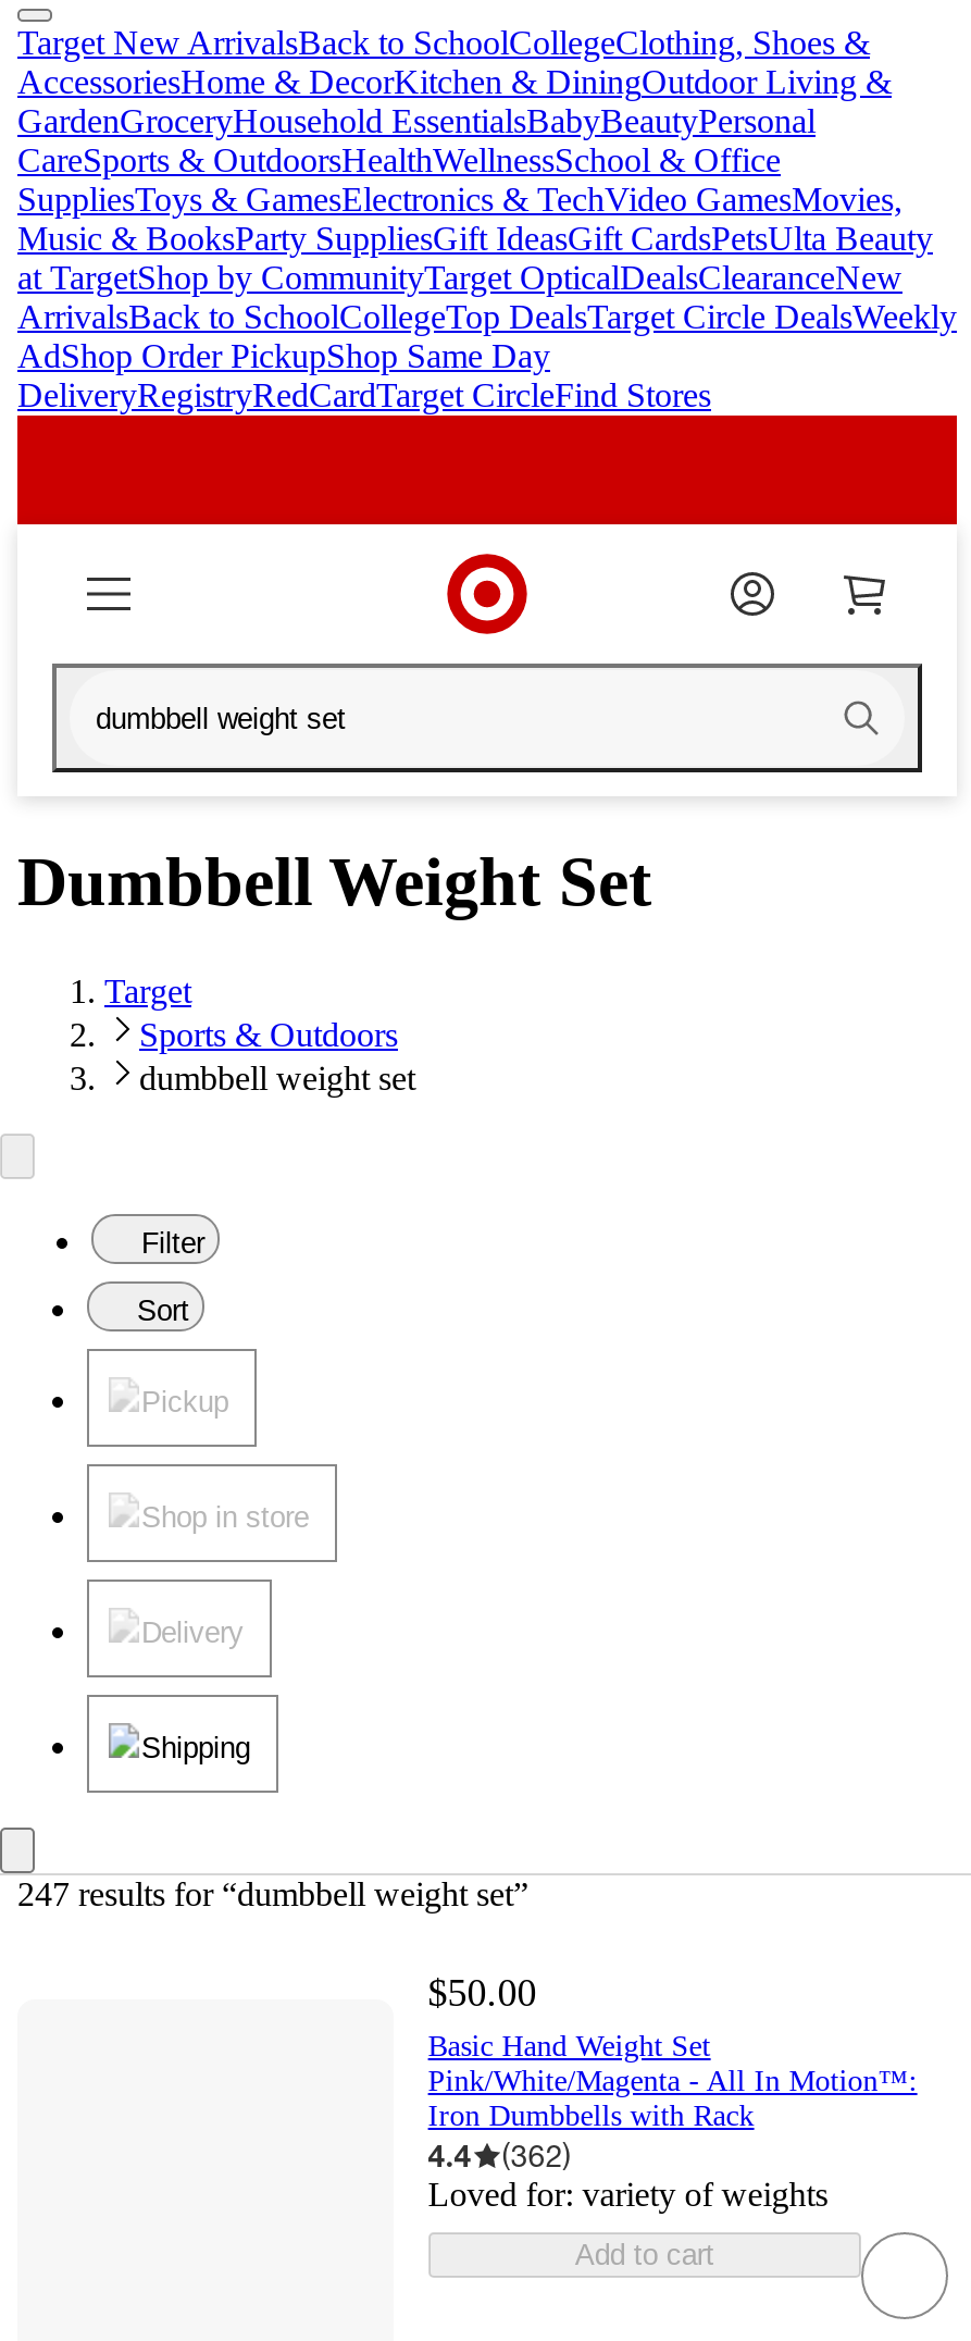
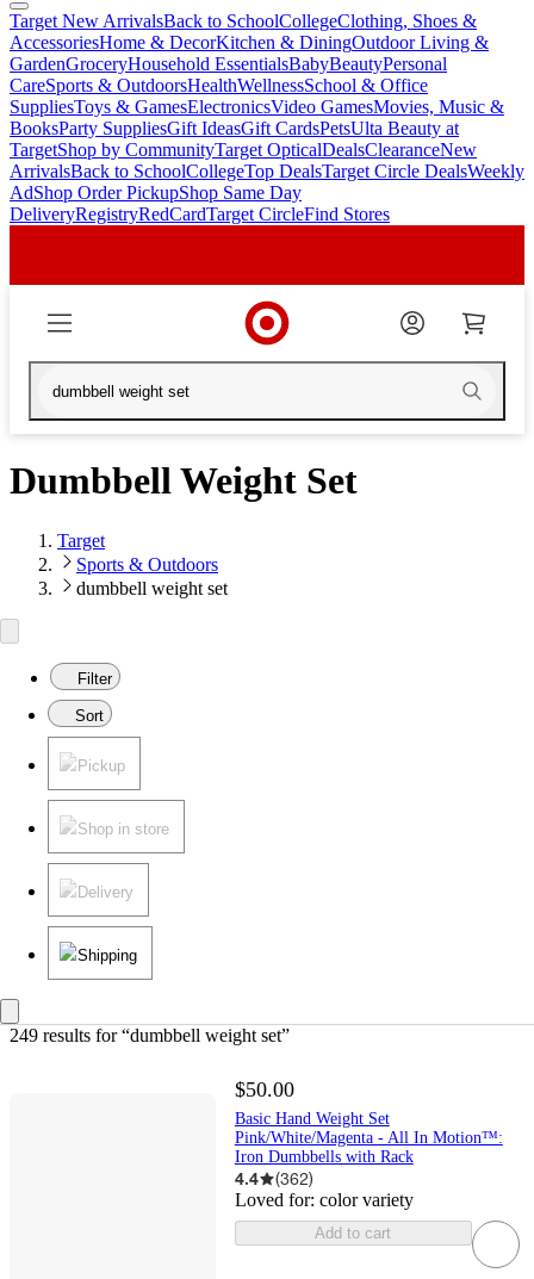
[17,181,933,296] SuppliesToys & GamesElectronics & TechVideo GamesMovies, | Music & BooksParty SuppliesGift IdeasGift CardsPetsUlta Beauty | at TargetShop by CommunityTarget OpticalDealsClearanceNew -> [10,97,504,160] SuppliesToys & GamesElectronicsVideo GamesMovies, Music & | BooksParty SuppliesGift IdeasGift CardsPetsUlta Beauty at | TargetShop by CommunityTarget OpticalDealsClearanceNew
[17,1876,528,1913] 247 results for “dumbbell weight set” -> [10,1026,290,1046] 249 results for “dumbbell weight set”
[428,2177,828,2214] Loved for: variety of weights -> [235,1190,413,1210] Loved for: color variety

